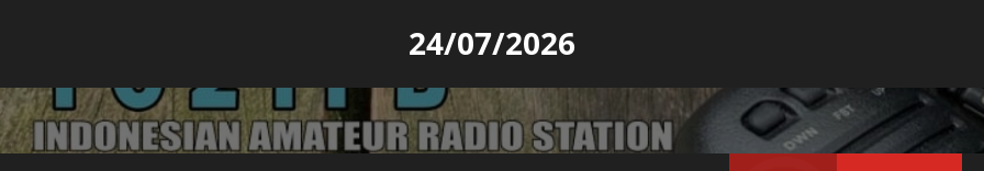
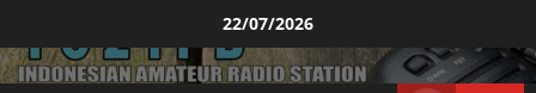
[409,22,575,64] 24/07/2026 -> [223,12,313,35] 22/07/2026

